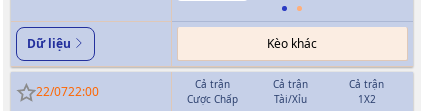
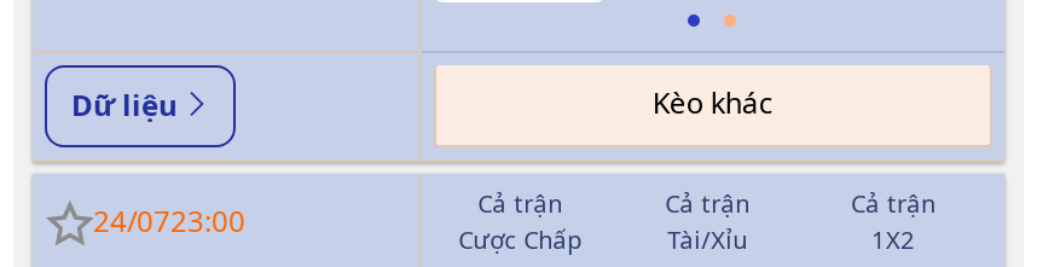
[36,83,99,100] 22/0722:00 -> [93,201,245,242] 24/0723:00

